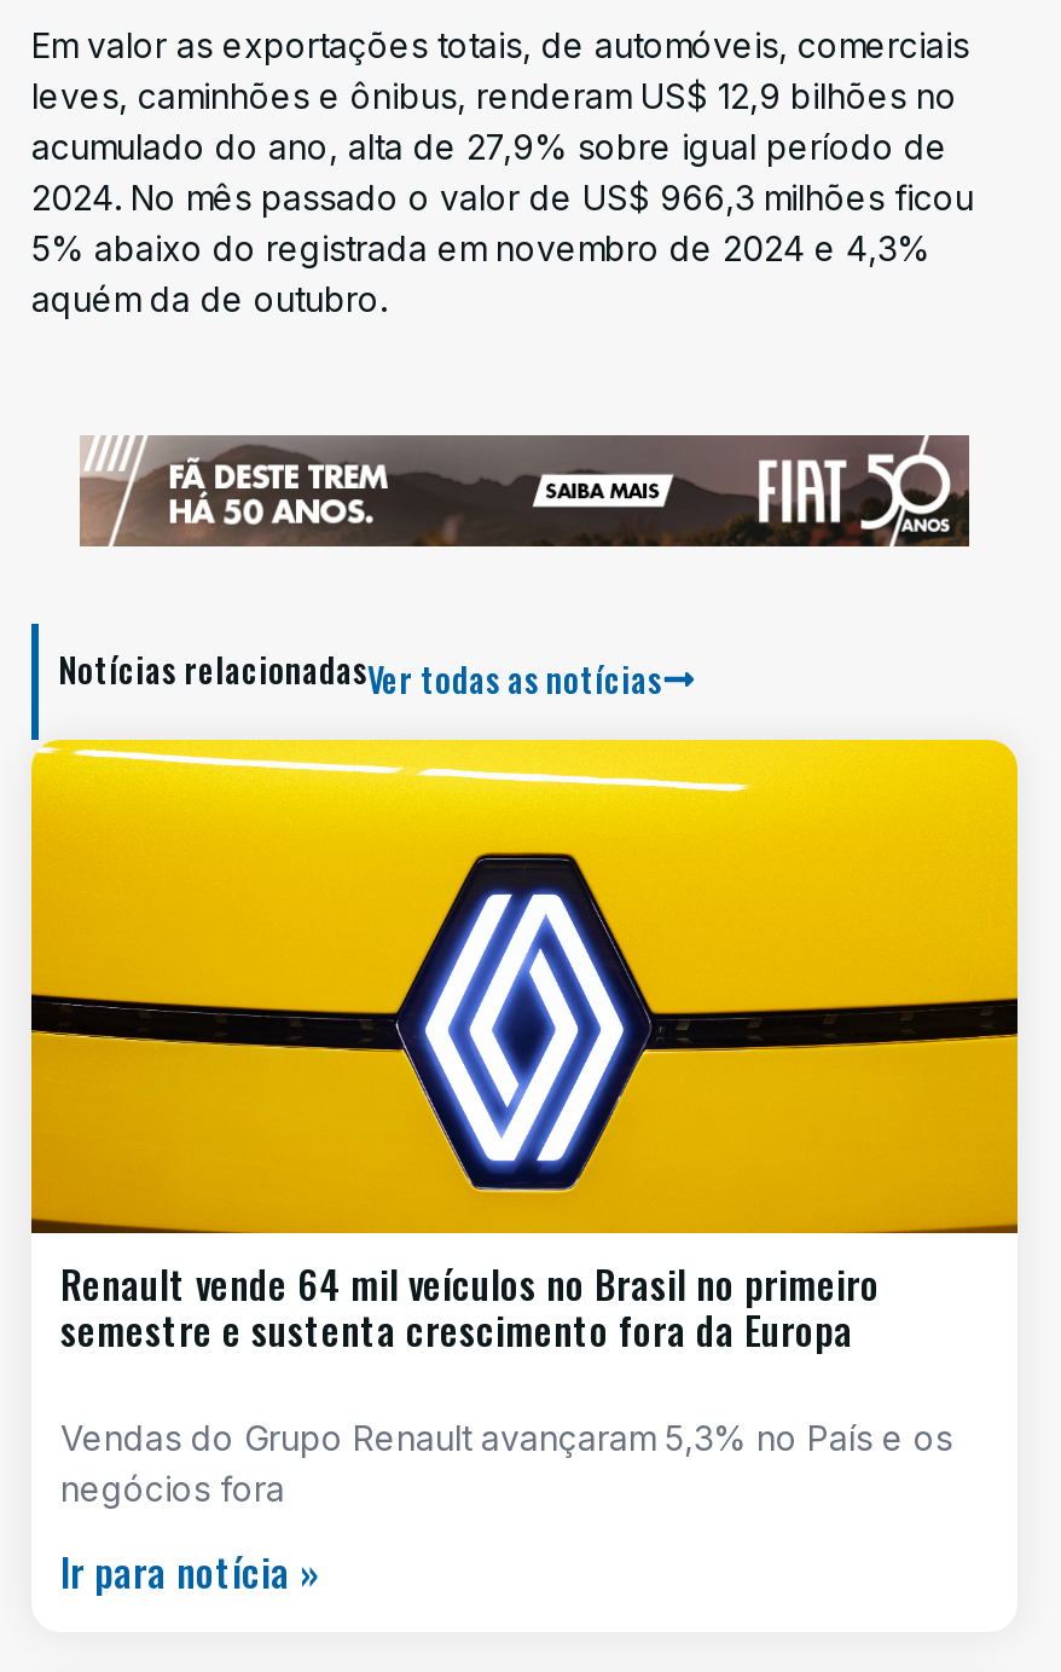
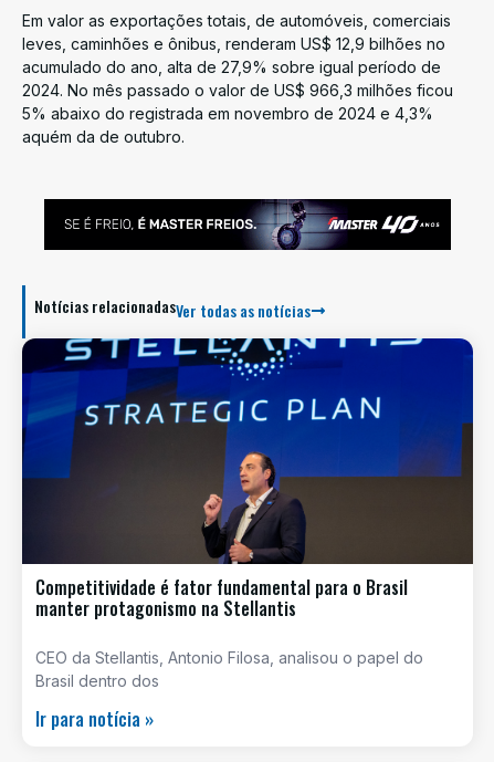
[80,433,972,549] [image] -> [43,198,452,251] [image]
[29,737,1020,1358] [image] | Renault vende 64 mil veículos no Brasil no primeiro | semestre e sustenta crescimento fora da Europa -> [21,337,474,621] [image] | Competitividade é fator fundamental para o Brasil | manter protagonismo na Stellantis
[60,1416,952,1508] Vendas do Grupo Renault avançaram 5,3% no País e os | negócios fora -> [35,648,423,690] CEO da Stellantis, Antonio Filosa, analisou o papel do | Brasil dentro dos

